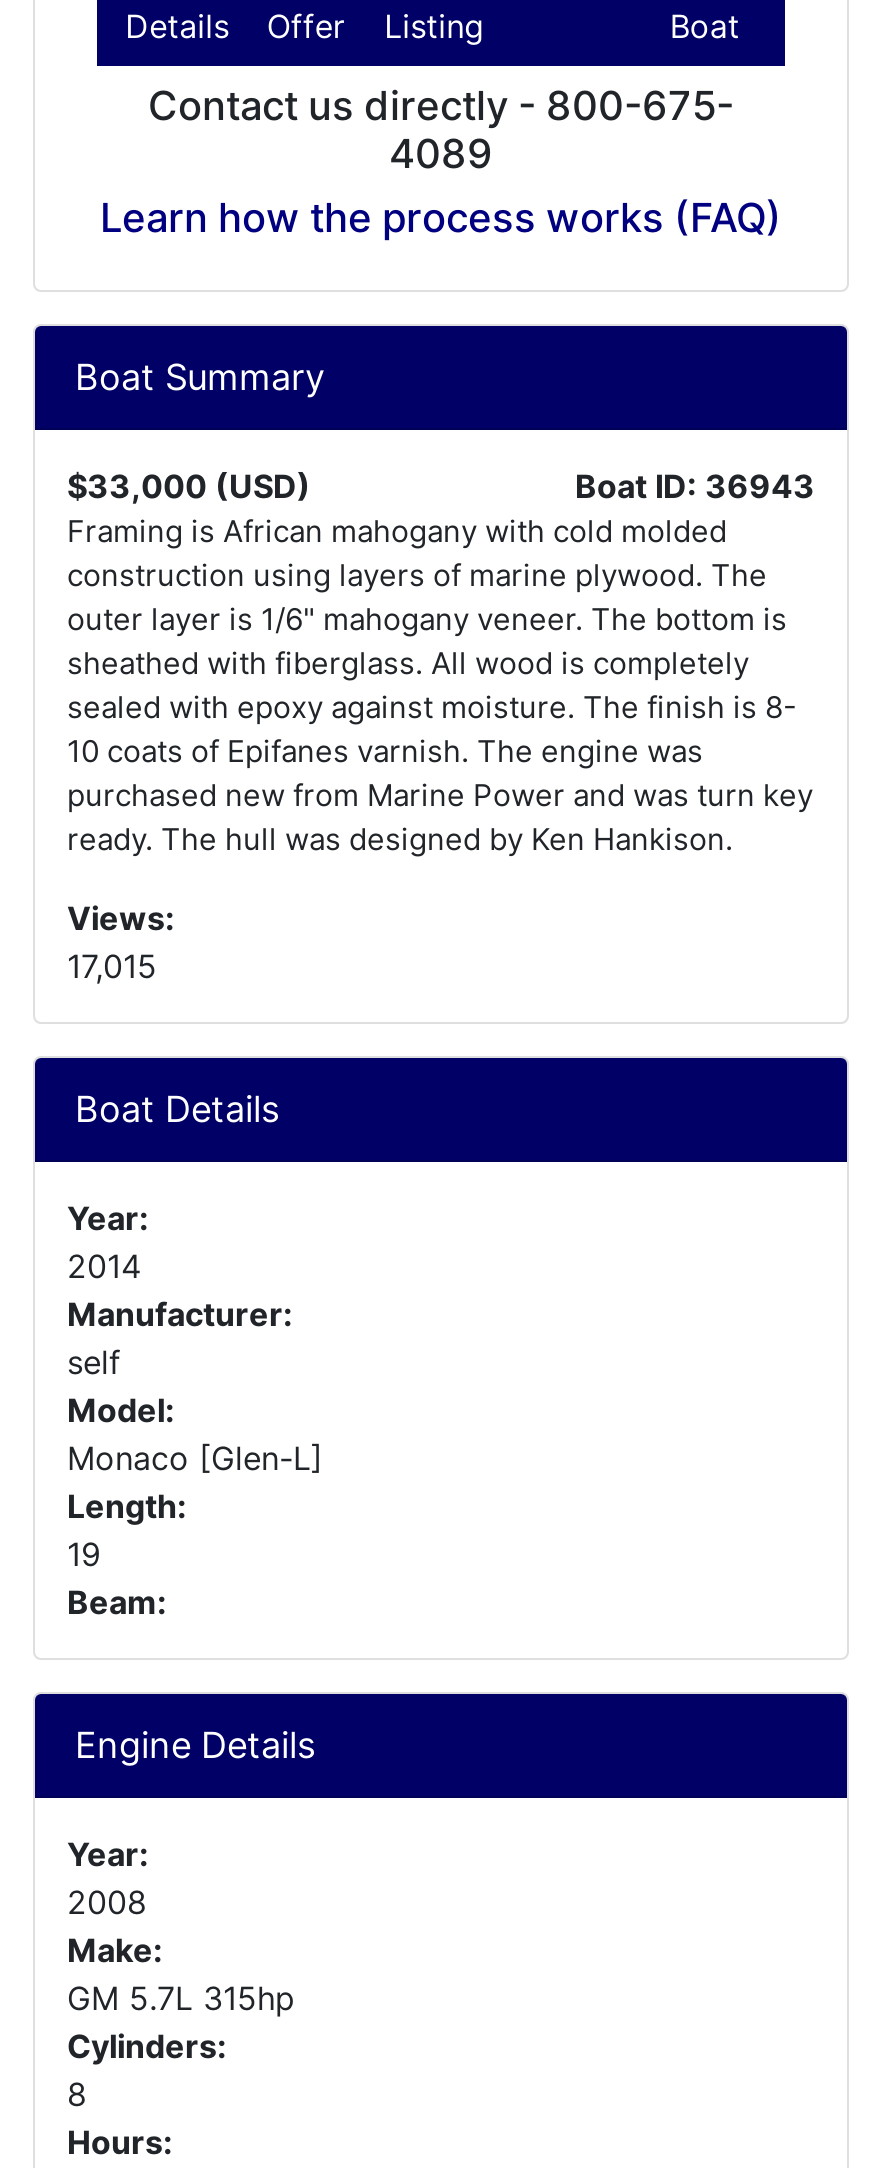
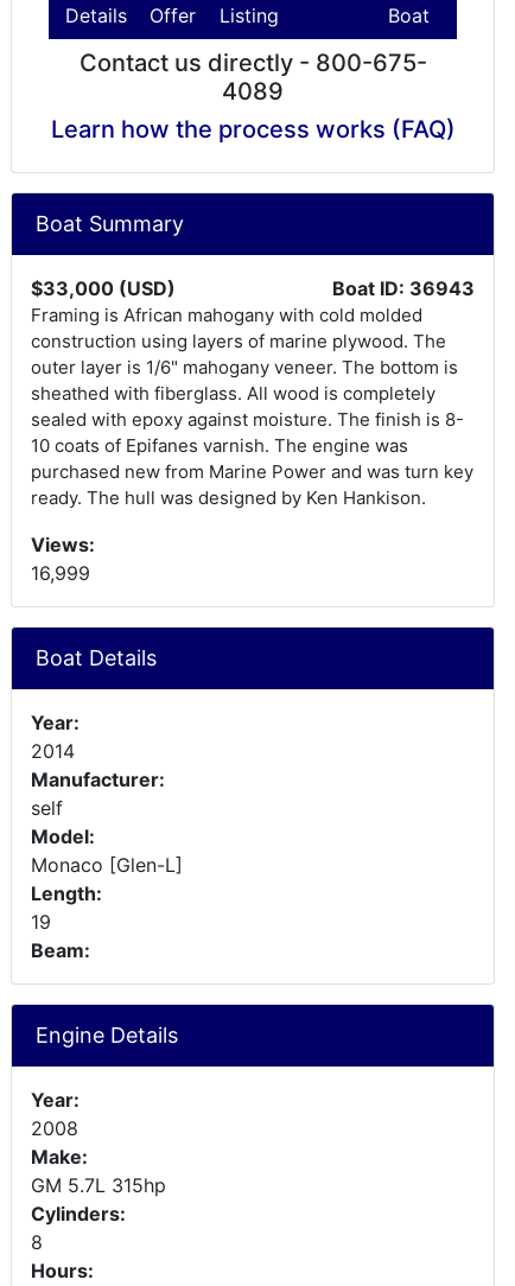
[67,946,157,986] 17,015 -> [31,561,90,585] 16,999

